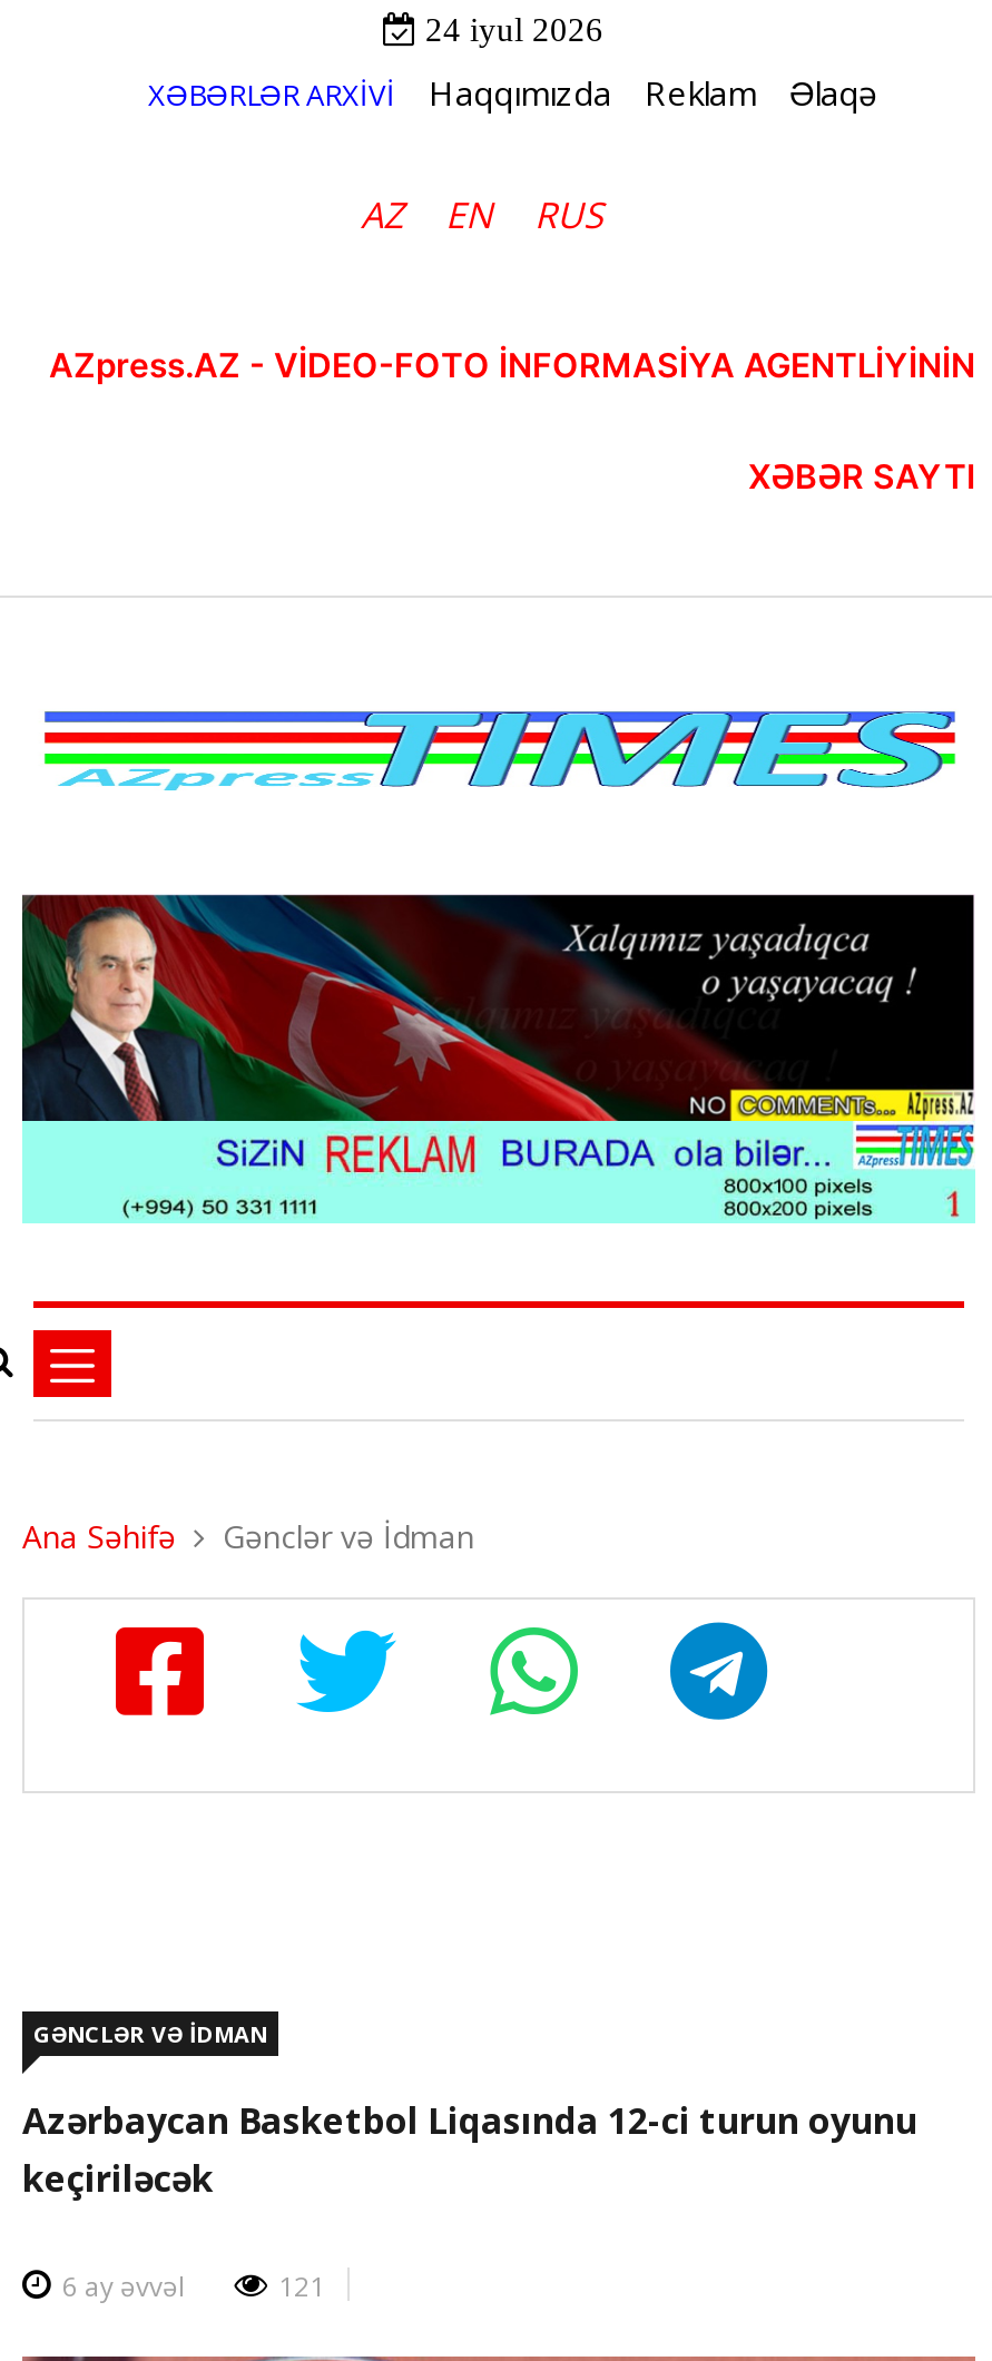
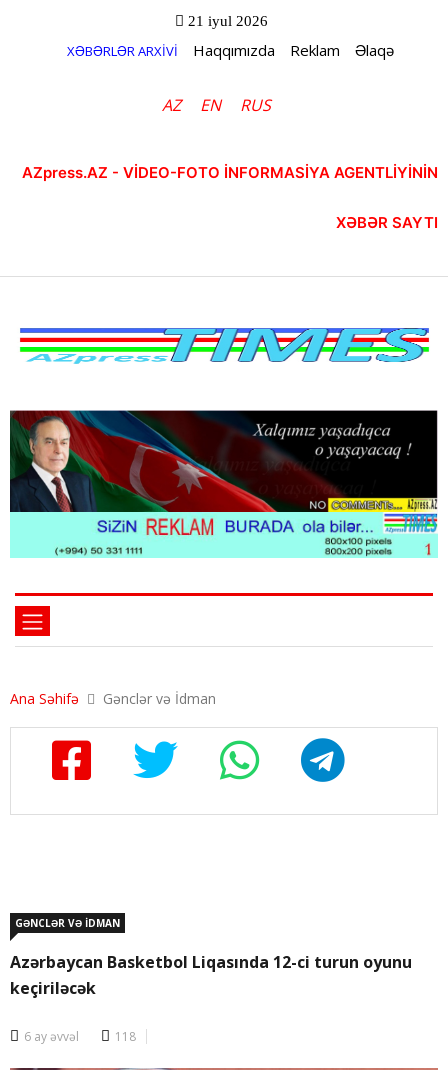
[416,12,603,46] 24 iyul 2026 -> [184,13,268,29] 21 iyul 2026
[278,2268,325,2306] 121 -> [115,1028,136,1045] 118

